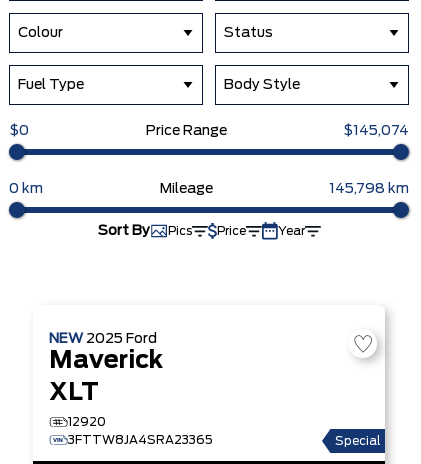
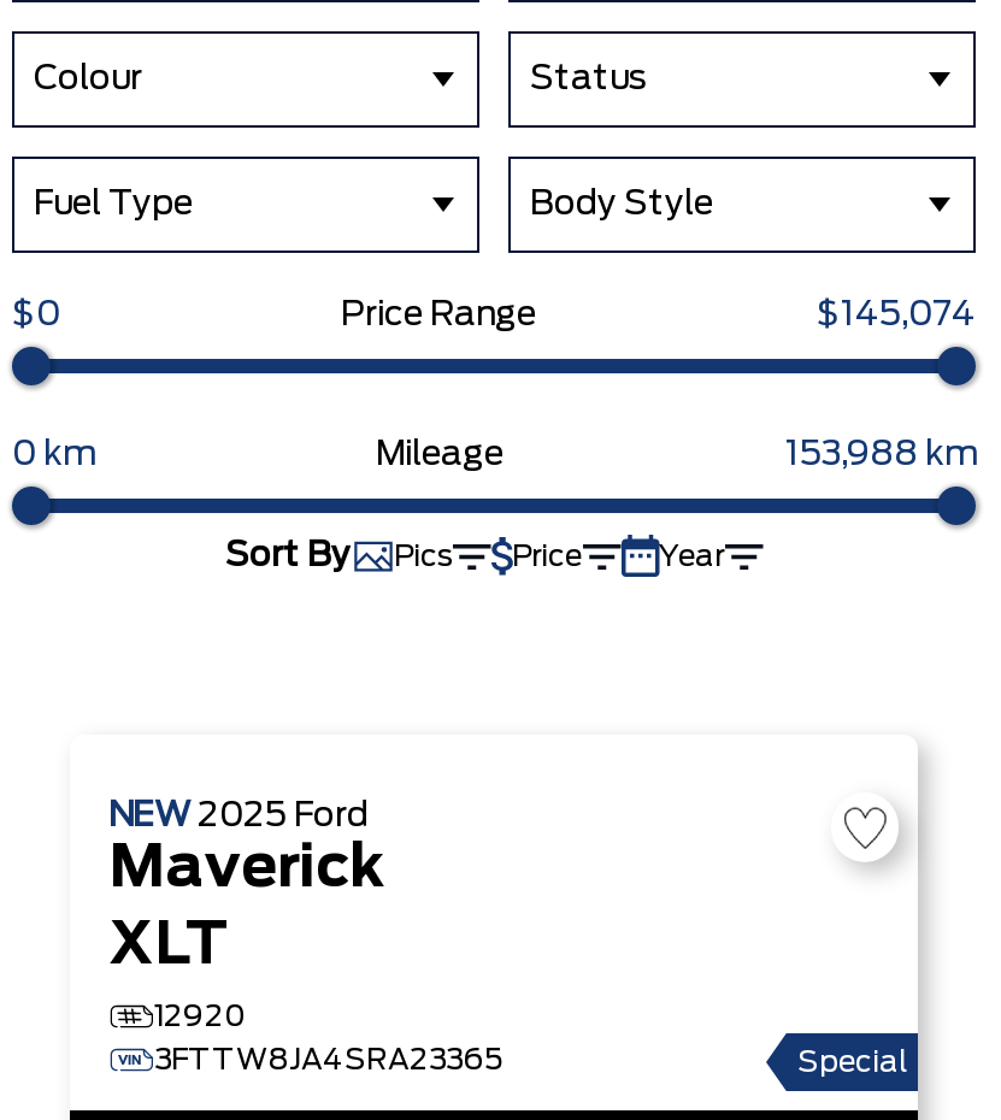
[329,182,409,196] 145,798 km -> [785,438,976,472] 153,988 km

